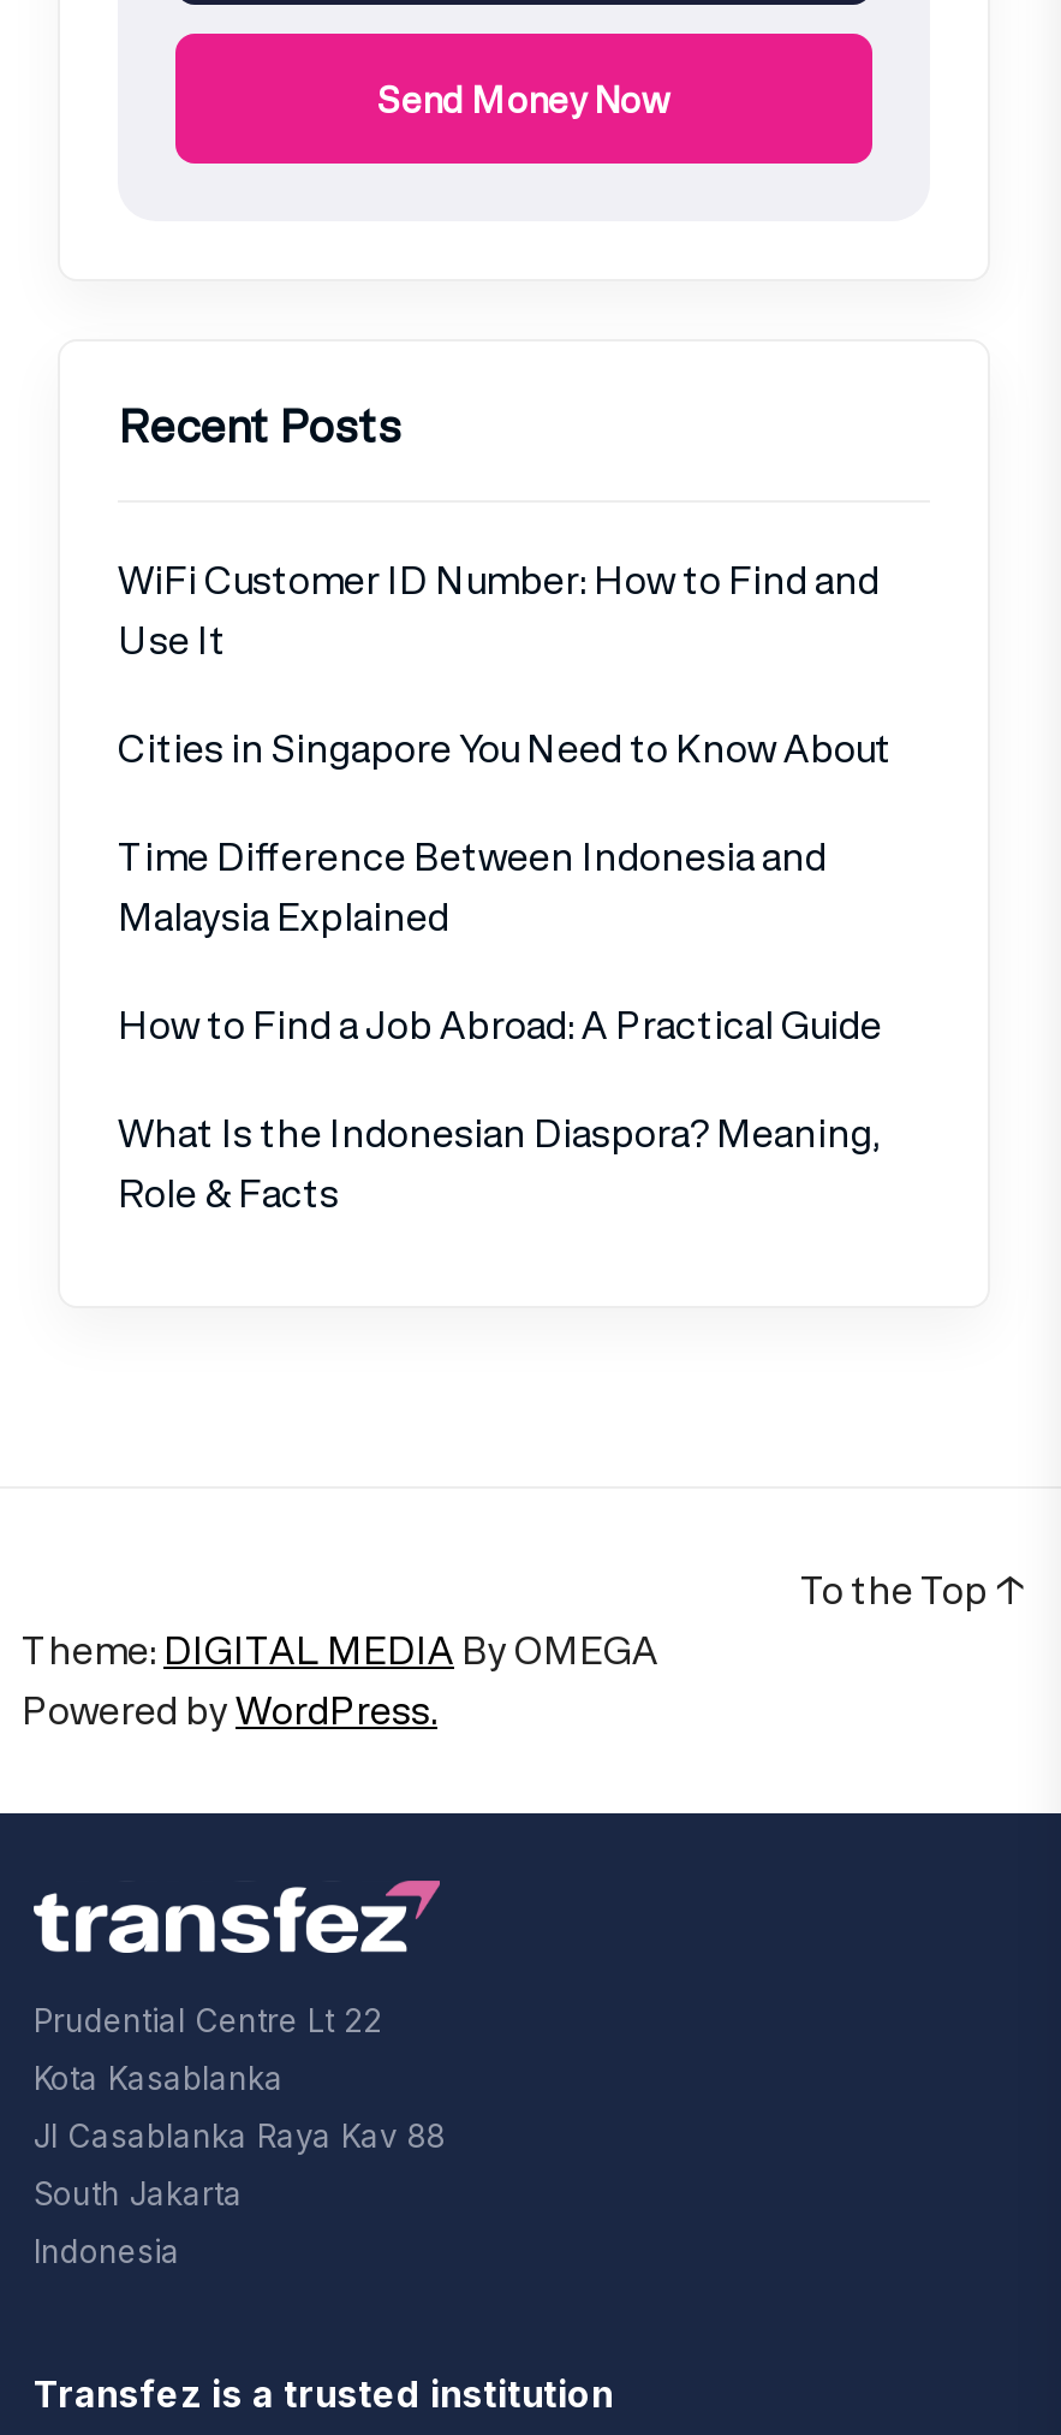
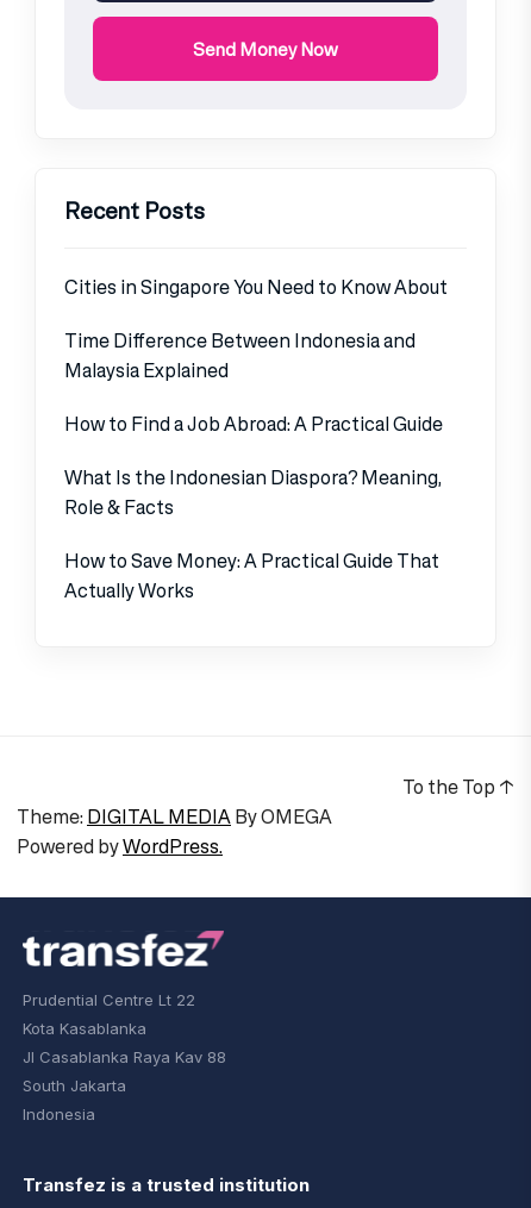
[118,550,880,668] WiFi Customer ID Number: How to Find and | Use It -> none
moved [118,719,892,1221] -> [64,272,448,521]: Cities in Singapore You Need to Know About | Time Difference Between Indonesia and | Malaysia Explained | How to Find a Job Abroad: A Practical Guide | What Is the Indonesian Diaspora? Meaning, | Role & Facts
none -> [64,546,439,604] How to Save Money: A Practical Guide That | Actually Works

